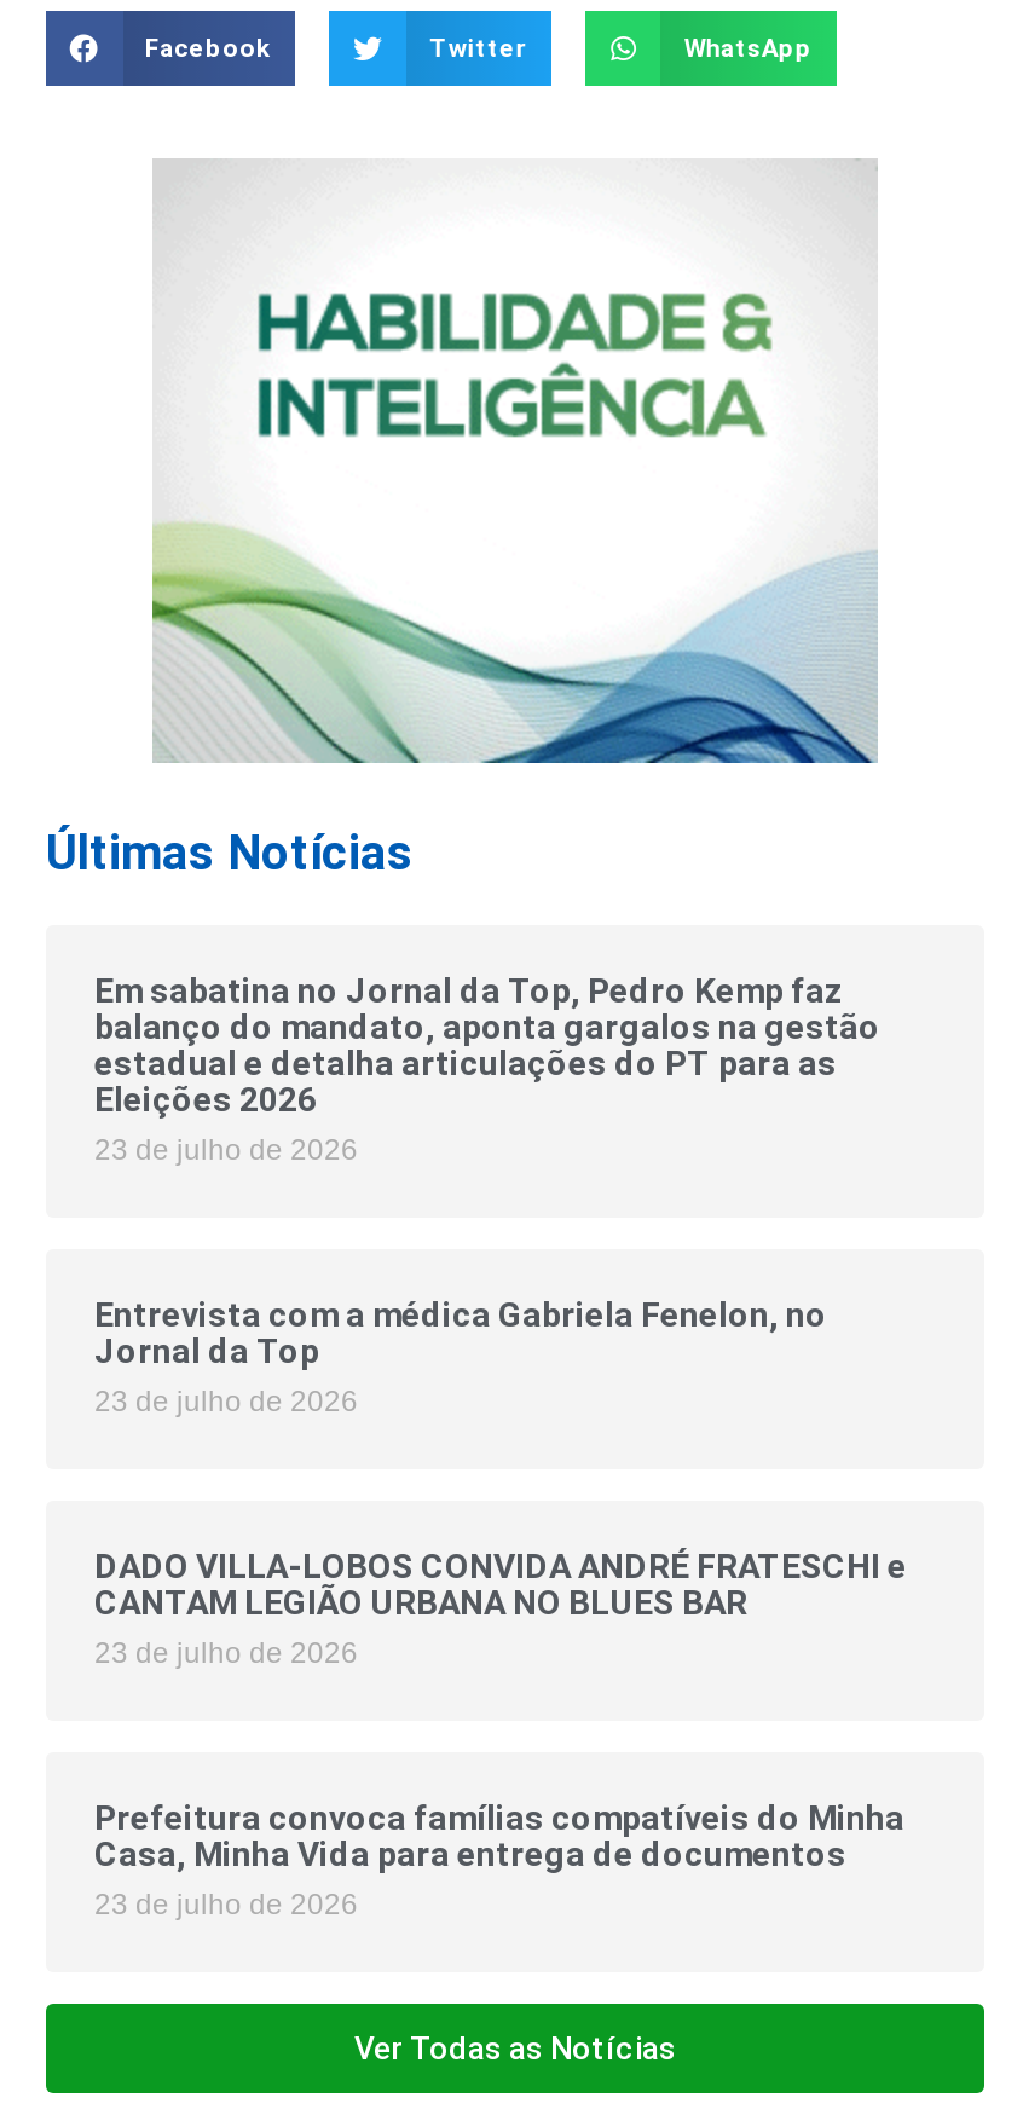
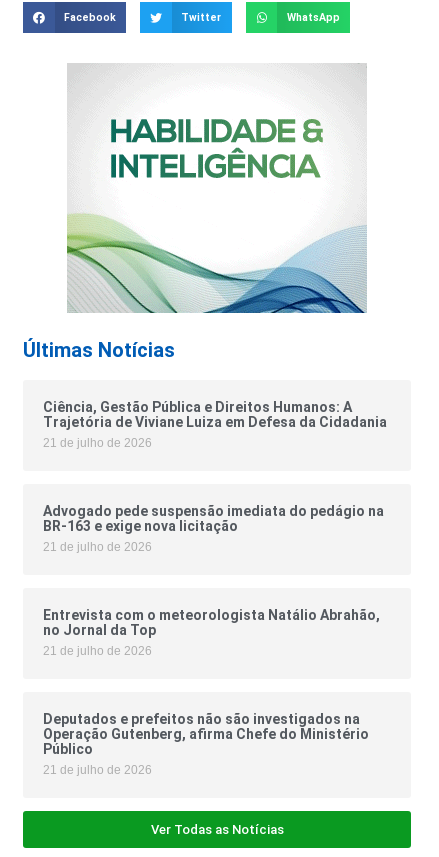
[94,971,880,1167] Em sabatina no Jornal da Top, Pedro Kemp faz | balanço do mandato, aponta gargalos na gestão | estadual e detalha articulações do PT para as | Eleições 2026 | 23 de julho de 2026 -> [43,399,387,450] Ciência, Gestão Pública e Direitos Humanos: A | Trajetória de Viviane Luiza em Defesa da Cidadania | 21 de julho de 2026
[94,1295,827,1419] Entrevista com a médica Gabriela Fenelon, no | Jornal da Top | 23 de julho de 2026 -> [43,503,384,554] Advogado pede suspensão imediata do pedágio na | BR-163 e exige nova licitação | 21 de julho de 2026
[94,1547,907,1670] DADO VILLA-LOBOS CONVIDA ANDRÉ FRATESCHI e | CANTAM LEGIÃO URBANA NO BLUES BAR | 23 de julho de 2026 -> [43,607,380,658] Entrevista com o meteorologista Natálio Abrahão, | no Jornal da Top | 21 de julho de 2026
[94,1798,904,1922] Prefeitura convoca famílias compatíveis do Minha | Casa, Minha Vida para entrega de documentos | 23 de julho de 2026 -> [43,711,369,777] Deputados e prefeitos não são investigados na | Operação Gutenberg, afirma Chefe do Ministério | Público | 21 de julho de 2026

